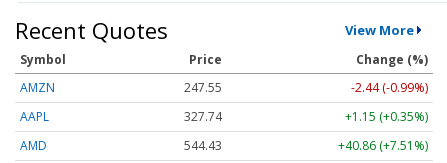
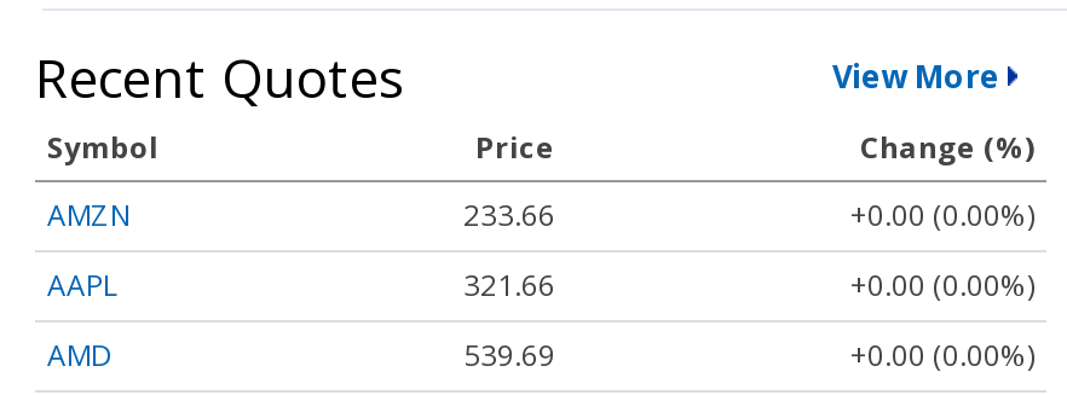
[184,78,222,95] 247.55 -> [463,193,555,234] 233.66
[351,78,428,95] -2.44 (-0.99%) -> [850,193,1034,234] +0.00 (0.00%)
[184,107,222,124] 327.74 -> [463,263,555,304] 321.66
[345,107,428,124] +1.15 (+0.35%) -> [850,263,1034,304] +0.00 (0.00%)
[184,136,222,153] 544.43 -> [463,333,555,374] 539.69
[338,136,428,153] +40.86 (+7.51%) -> [850,333,1034,374] +0.00 (0.00%)

